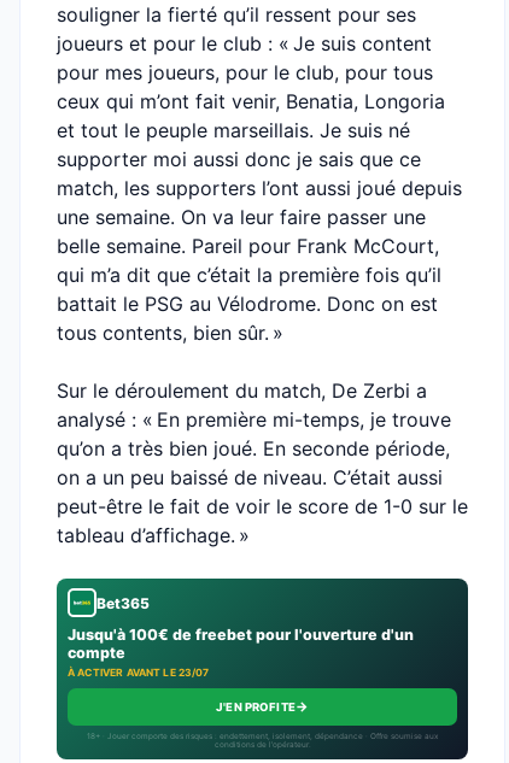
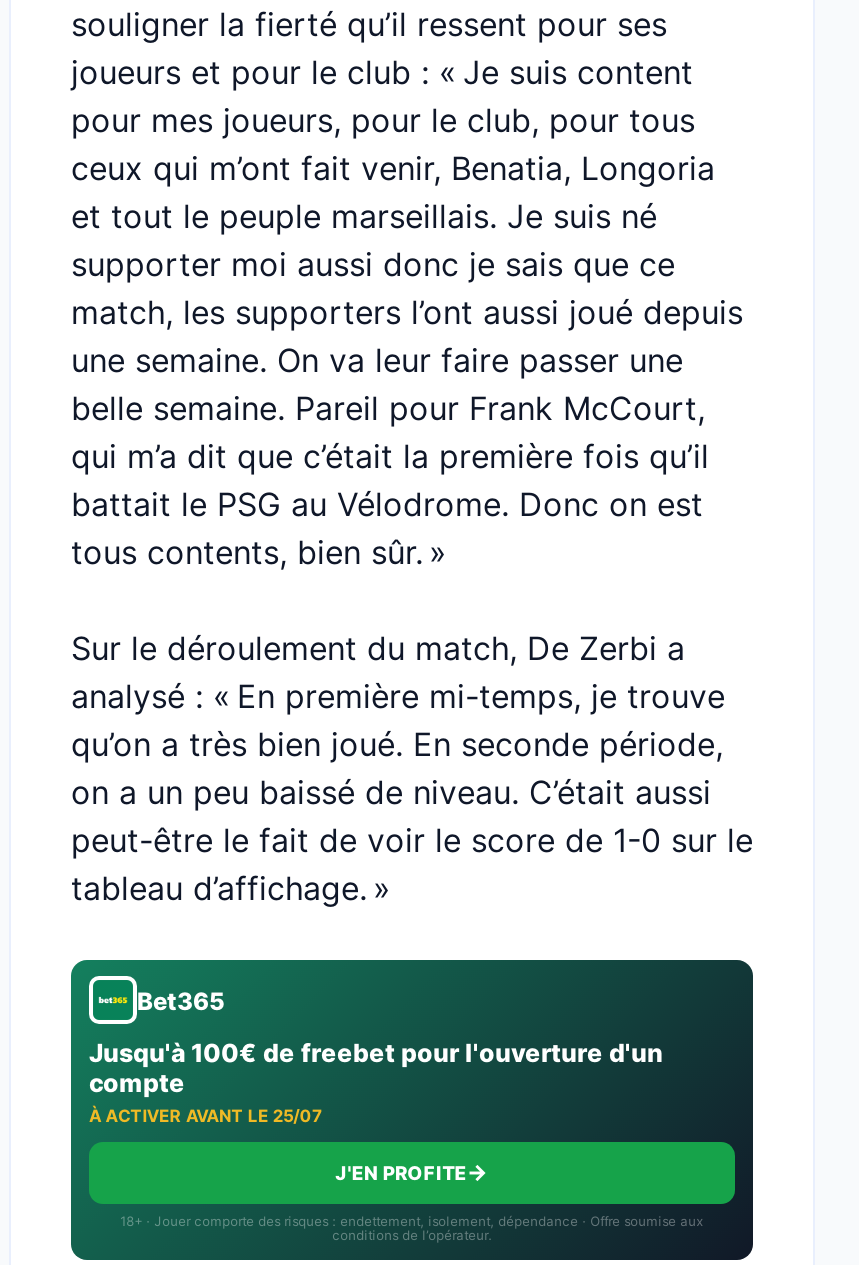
[68,667,209,679] À ACTIVER AVANT LE 23/07 -> [89,1106,322,1126] À ACTIVER AVANT LE 25/07

